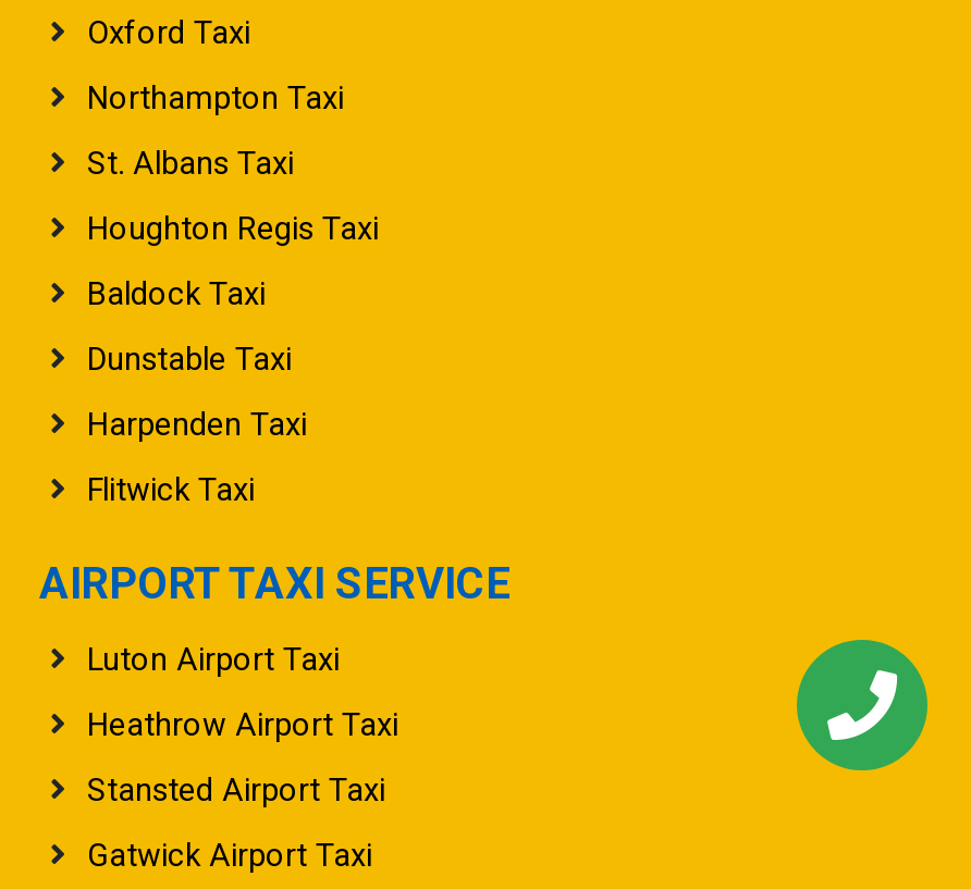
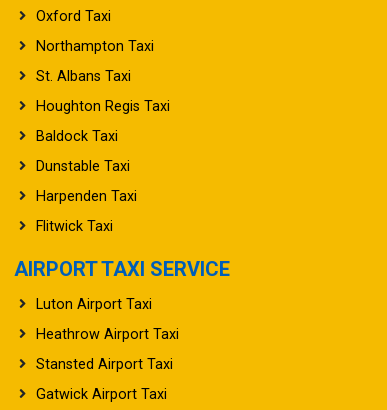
[795,638,930,773] [image] -> none

